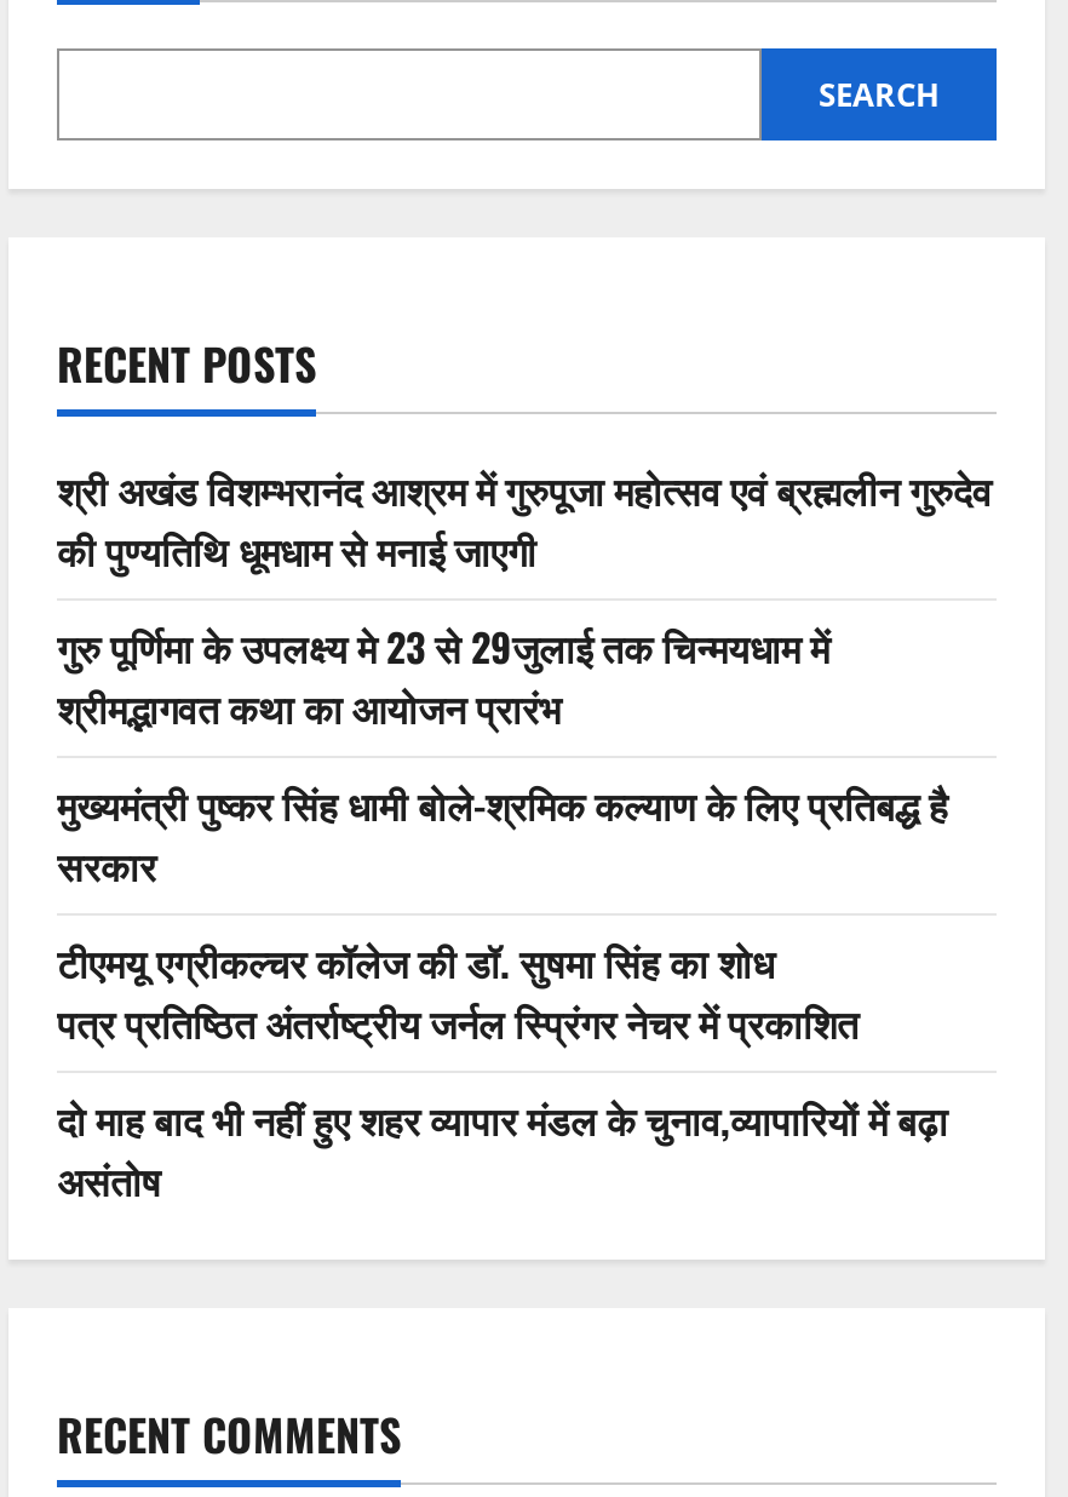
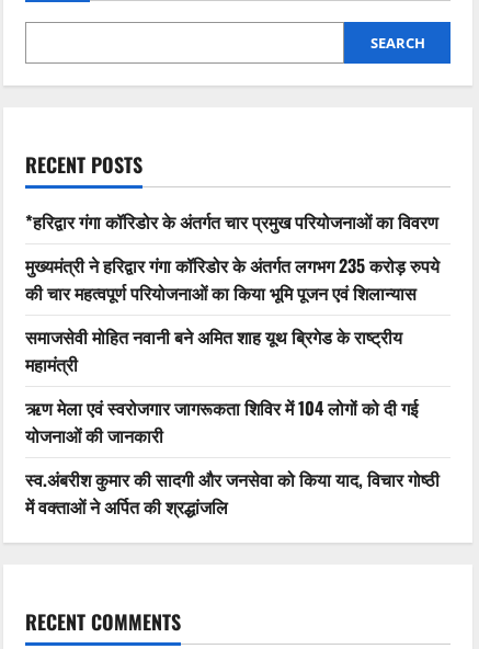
[57,460,992,578] श्री अखंड विशम्भरानंद आश्रम में गुरुपूजा महोत्सव एवं ब्रह्मलीन गुरुदेव | की पुण्यतिथि धूमधाम से मनाई जाएगी -> [25,208,438,234] *हरिद्वार गंगा कॉरिडोर के अंतर्गत चार प्रमुख परियोजनाओं का विवरण
[57,617,829,736] गुरु पूर्णिमा के उपलक्ष्य मे 23 से 29जुलाई तक चिन्मयधाम में | श्रीमद्भागवत कथा का आयोजन प्रारंभ -> [25,252,440,306] मुख्यमंत्री ने हरिद्वार गंगा कॉरिडोर के अंतर्गत लगभग 235 करोड़ रुपये | की चार महत्वपूर्ण परियोजनाओं का किया भूमि पूजन एवं शिलान्यास
[57,774,948,893] मुख्यमंत्री पुष्कर सिंह धामी बोले-श्रमिक कल्याण के लिए प्रतिबद्ध है | सरकार -> [25,323,402,377] समाजसेवी मोहित नवानी बने अमित शाह यूथ ब्रिगेड के राष्ट्रीय | महामंत्री
[57,932,859,1051] टीएमयू एग्रीकल्चर कॉलेज की डॉ. सुषमा सिंह का शोध | पत्र प्रतिष्ठित अंतर्राष्ट्रीय जर्नल स्प्रिंगर नेचर में प्रकाशित -> [25,394,418,448] ऋण मेला एवं स्वरोजगार जागरूकता शिविर में 104 लोगों को दी गई | योजनाओं की जानकारी
[57,1089,948,1208] दो माह बाद भी नहीं हुए शहर व्यापार मंडल के चुनाव,व्यापारियों में बढ़ा | असंतोष -> [25,466,440,519] स्व.अंबरीश कुमार की सादगी और जनसेवा को किया याद, विचार गोष्ठी | में वक्ताओं ने अर्पित की श्रद्धांजलि

